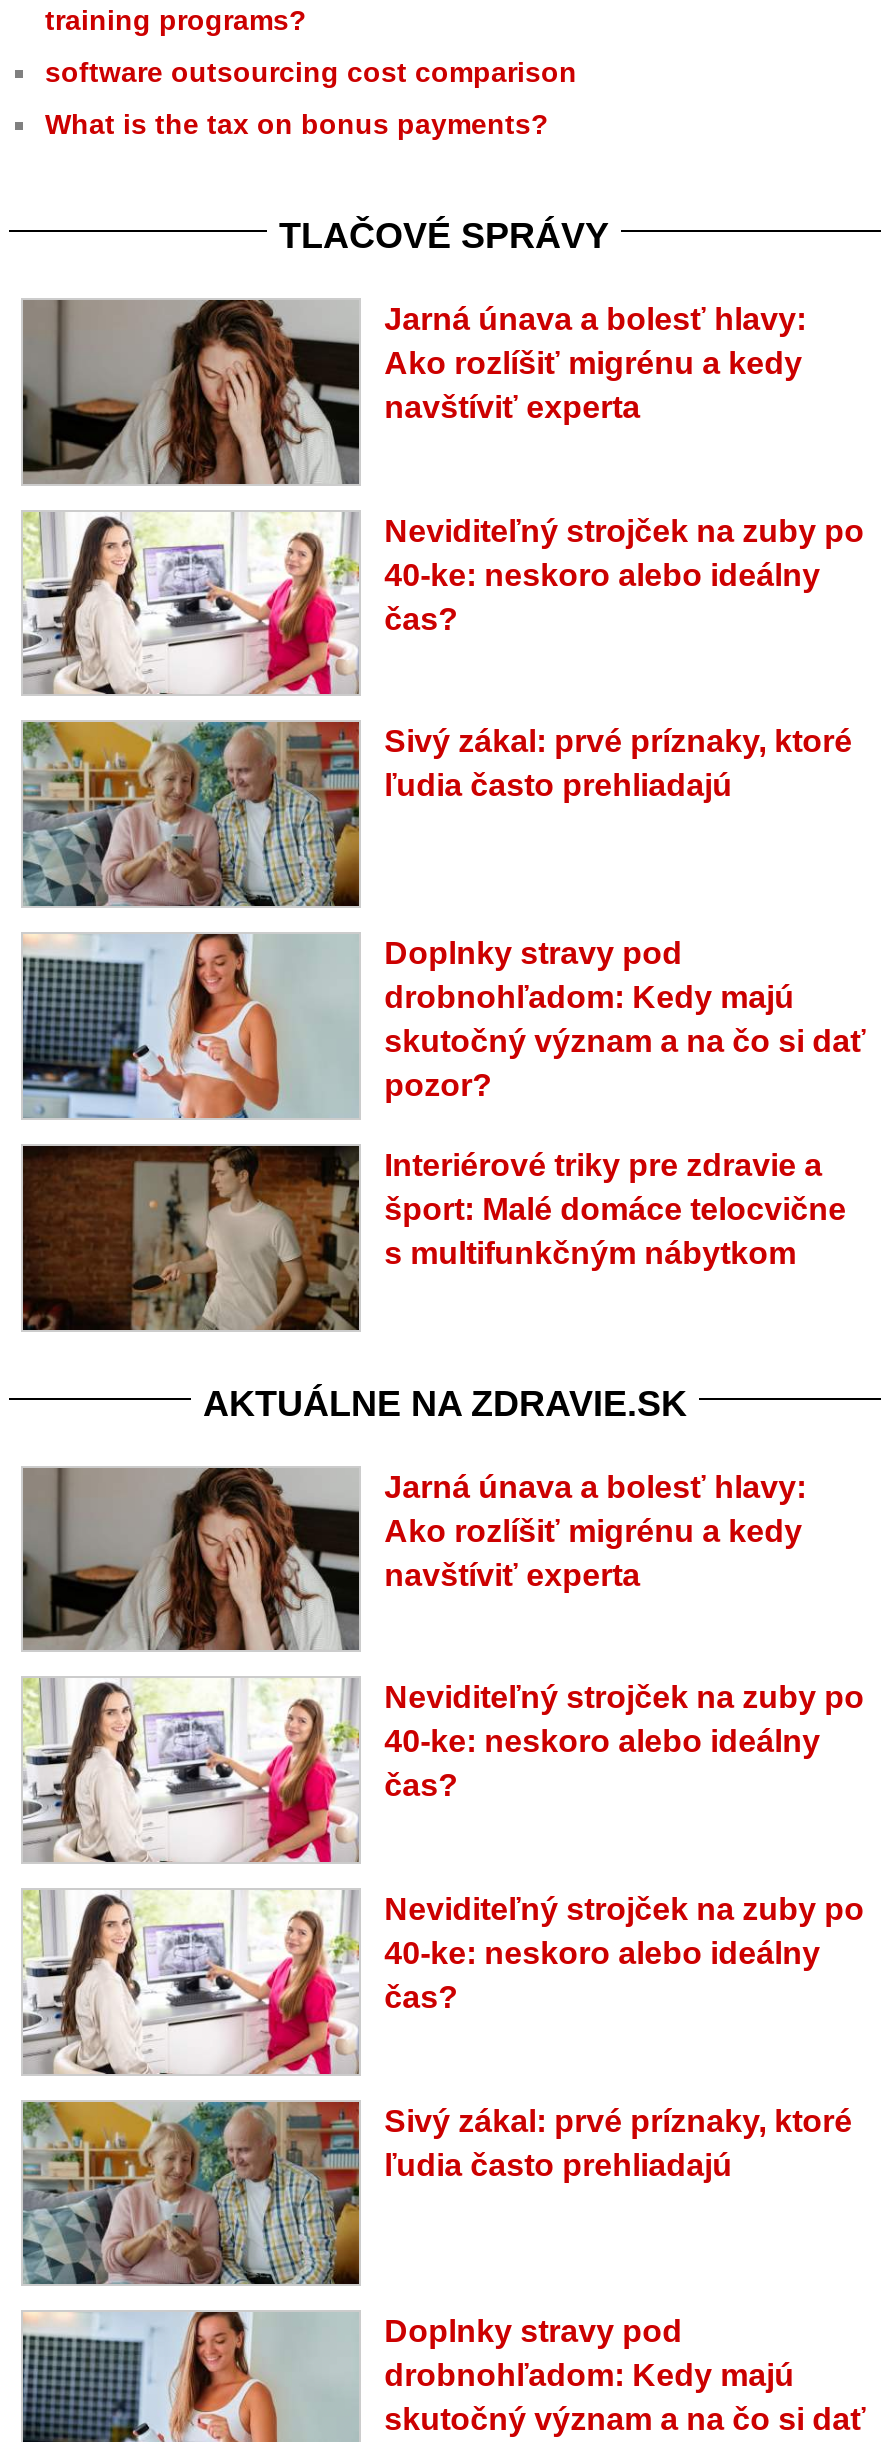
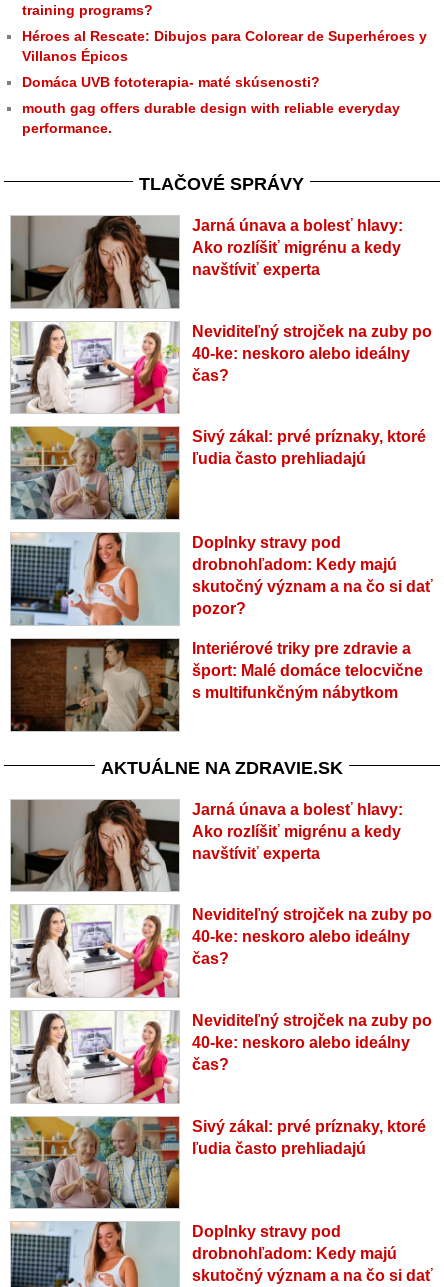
[45,56,577,140] software outsourcing cost comparison | What is the tax on bonus payments? -> [22,28,427,136] Héroes al Rescate: Dibujos para Colorear de Superhéroes y | Villanos Épicos | Domáca UVB fototerapia- maté skúsenosti? | mouth gag offers durable design with reliable everyday | performance.

